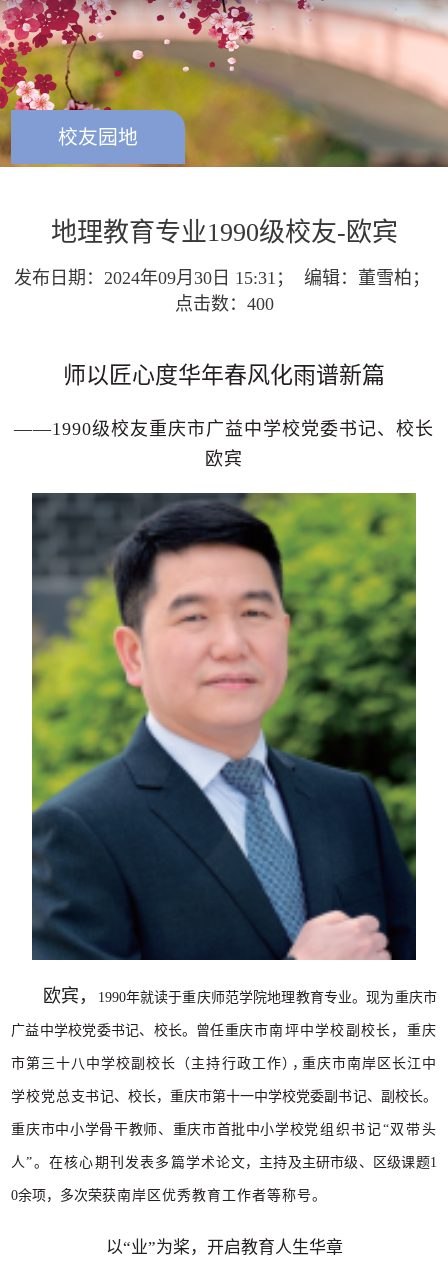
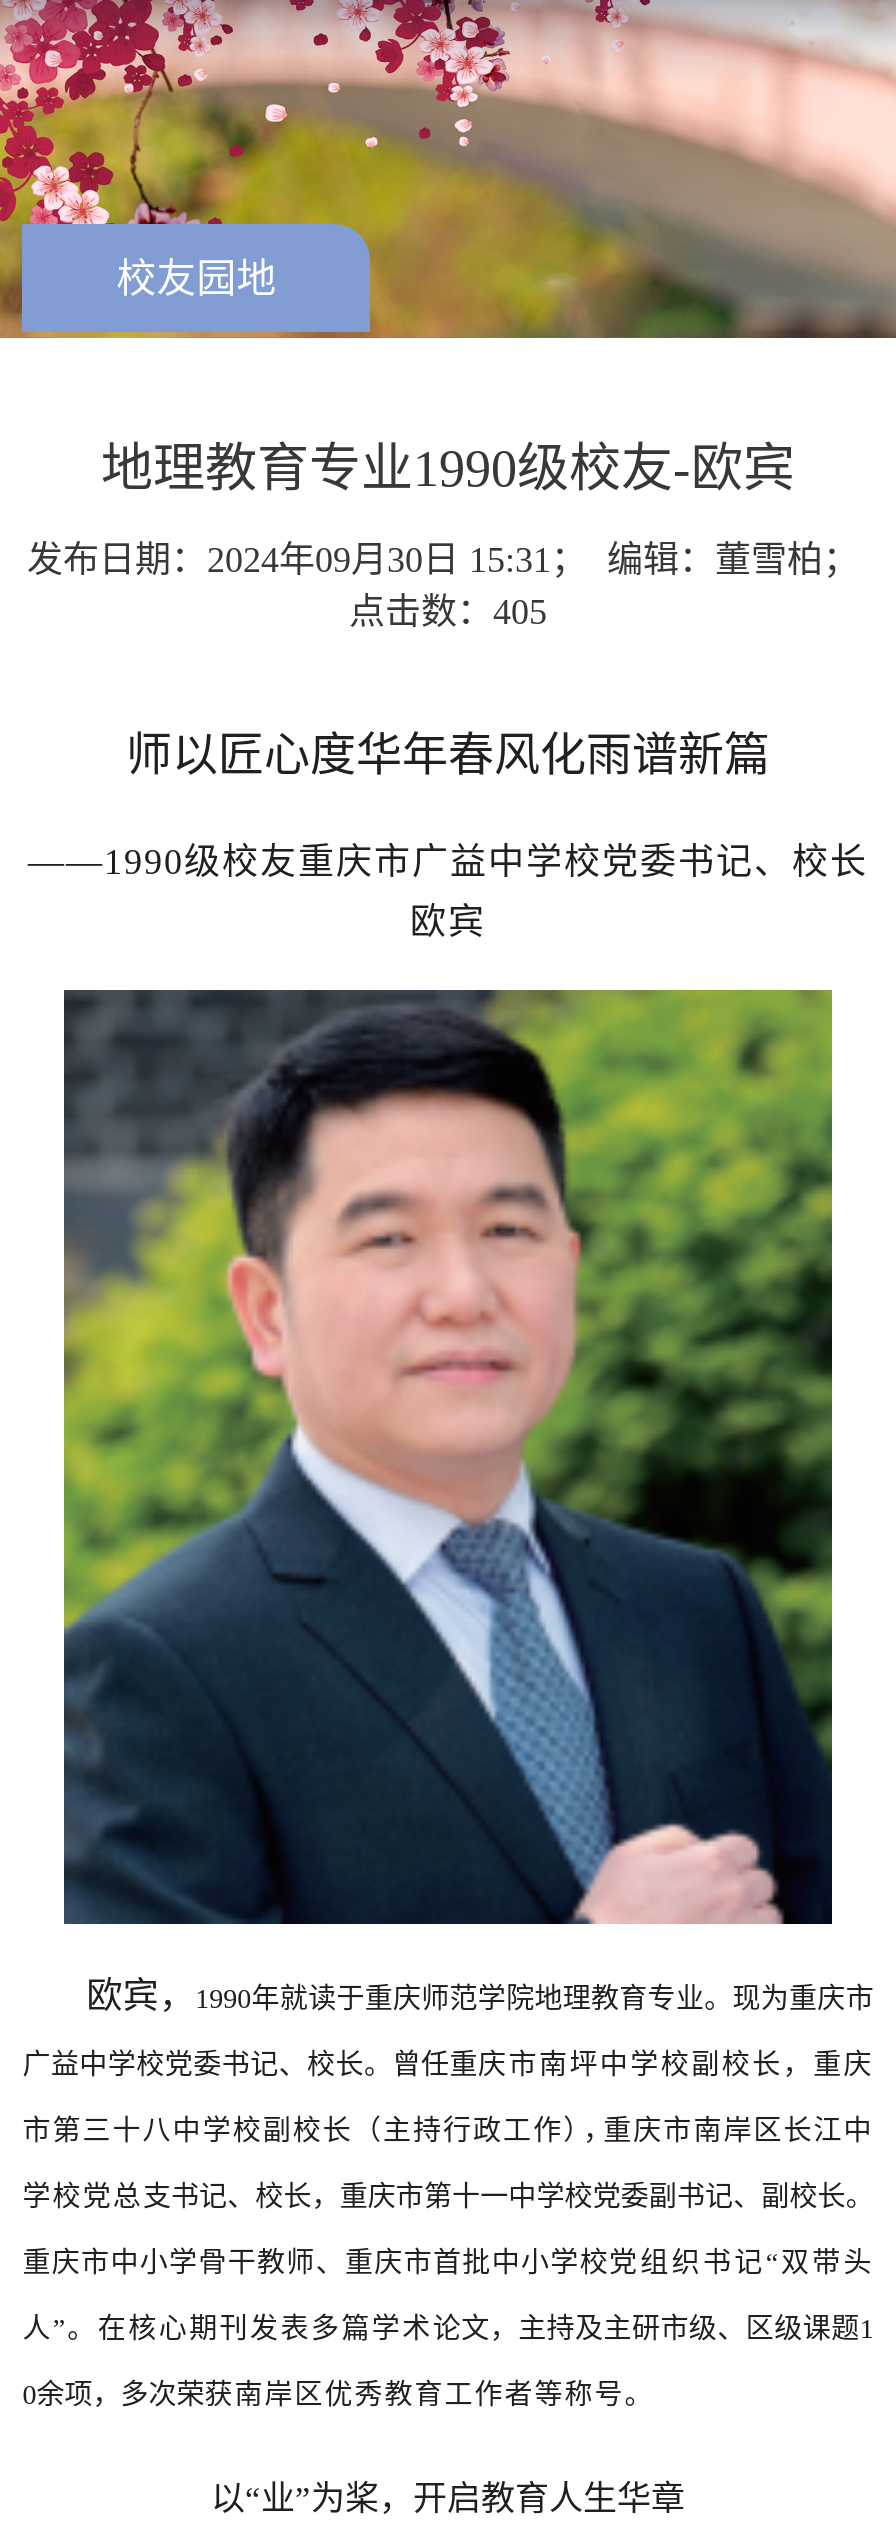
[174,294,273,314] 点击数：400 -> [349,592,547,632] 点击数：405

